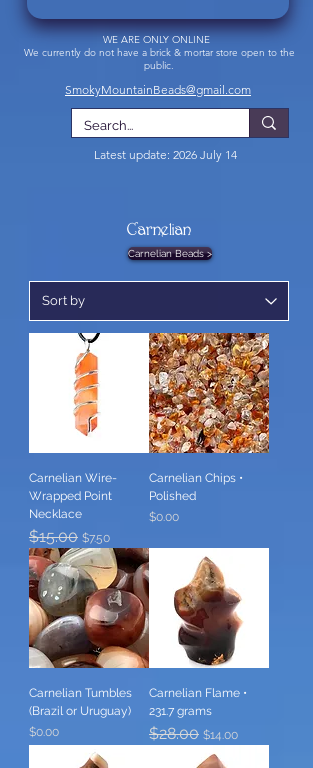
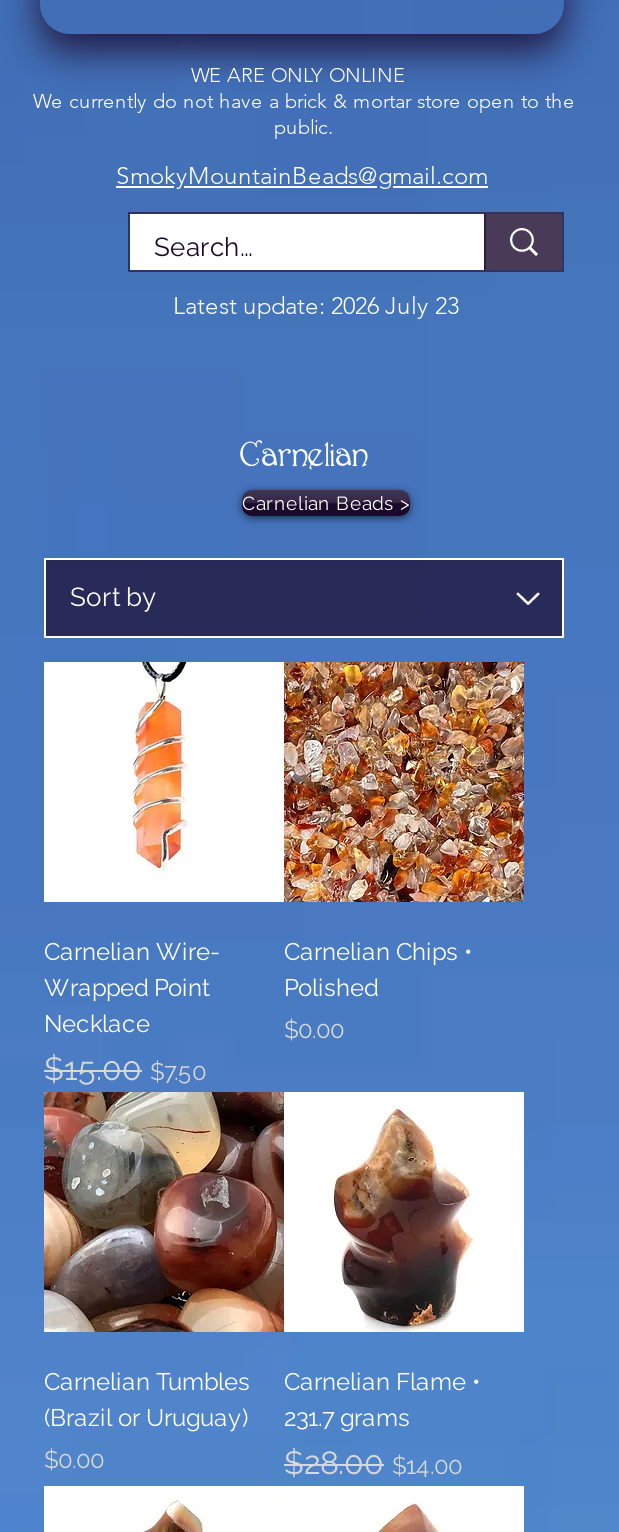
[93,147,236,162] Latest update: 2026 July 14 -> [173,290,459,320] Latest update: 2026 July 23

